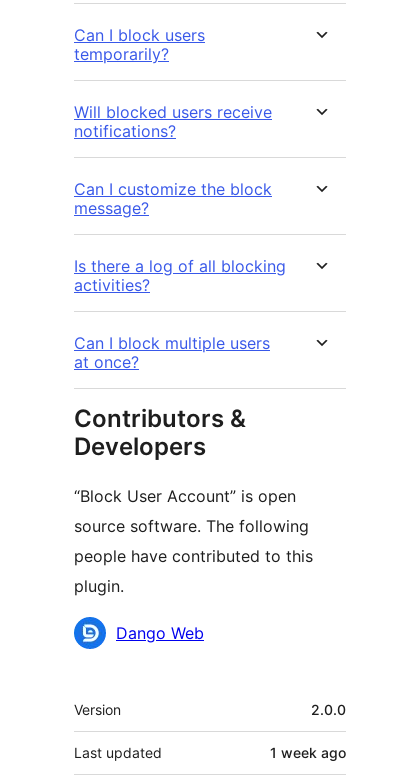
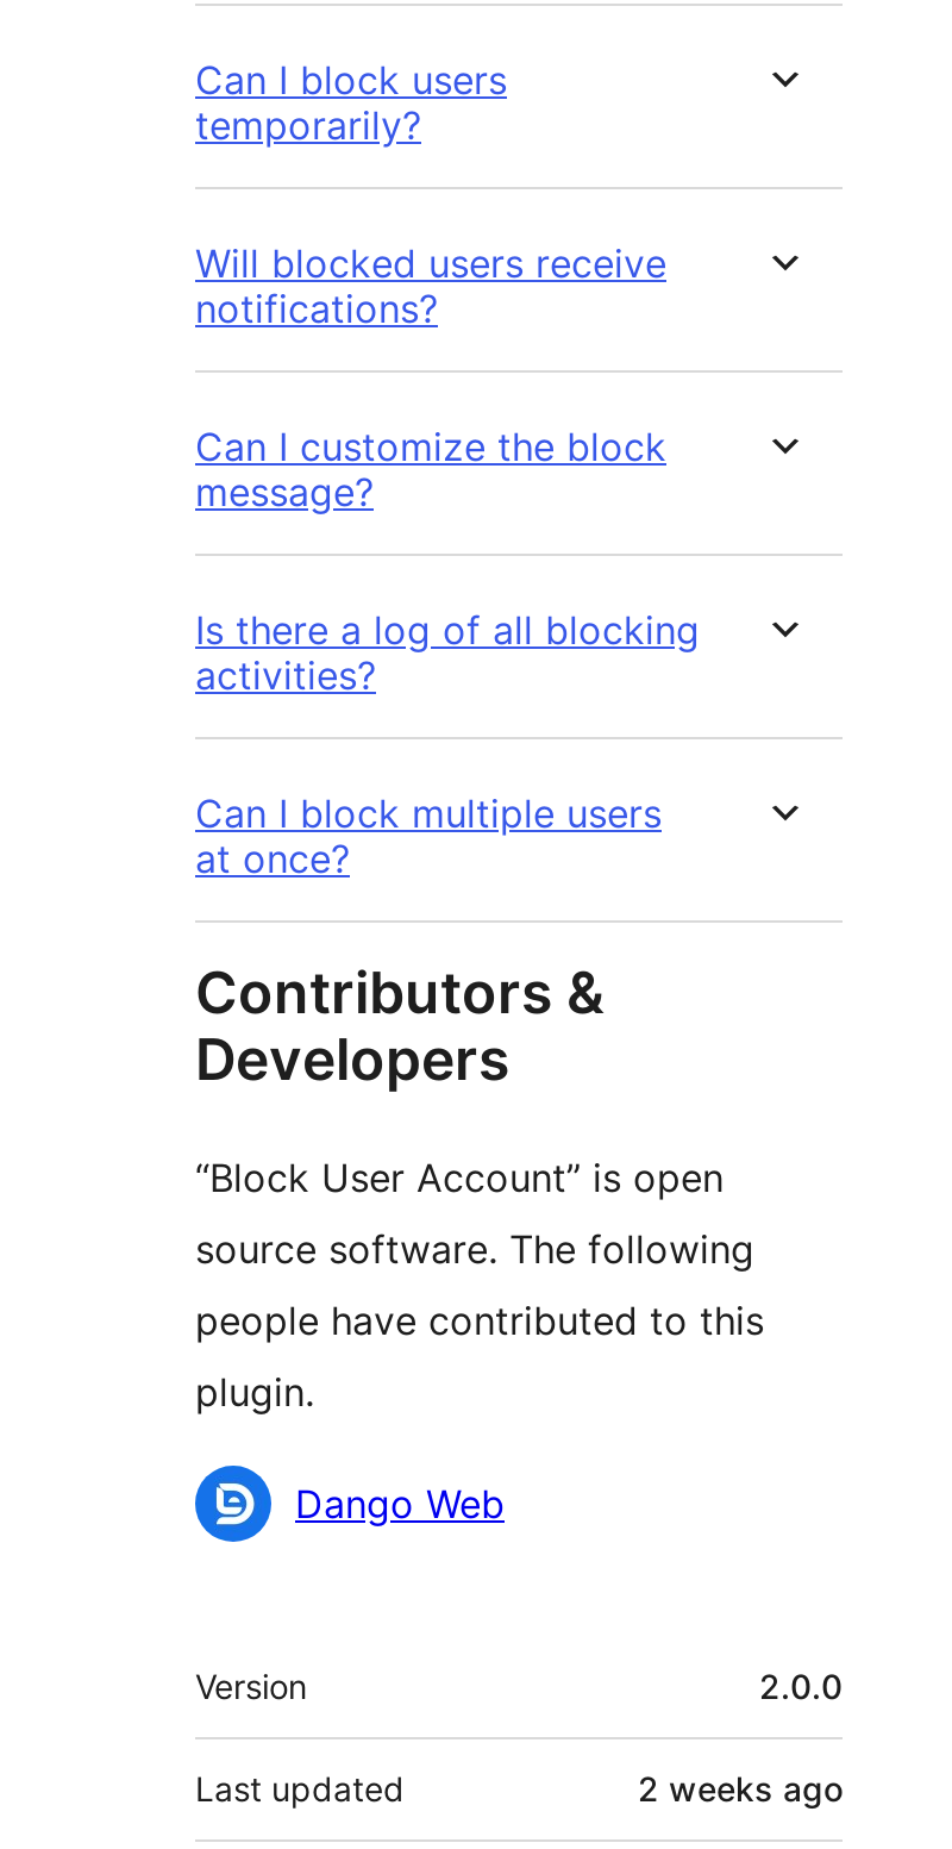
[270,744,346,761] 1 week ago -> [638,1769,843,1809] 2 weeks ago

